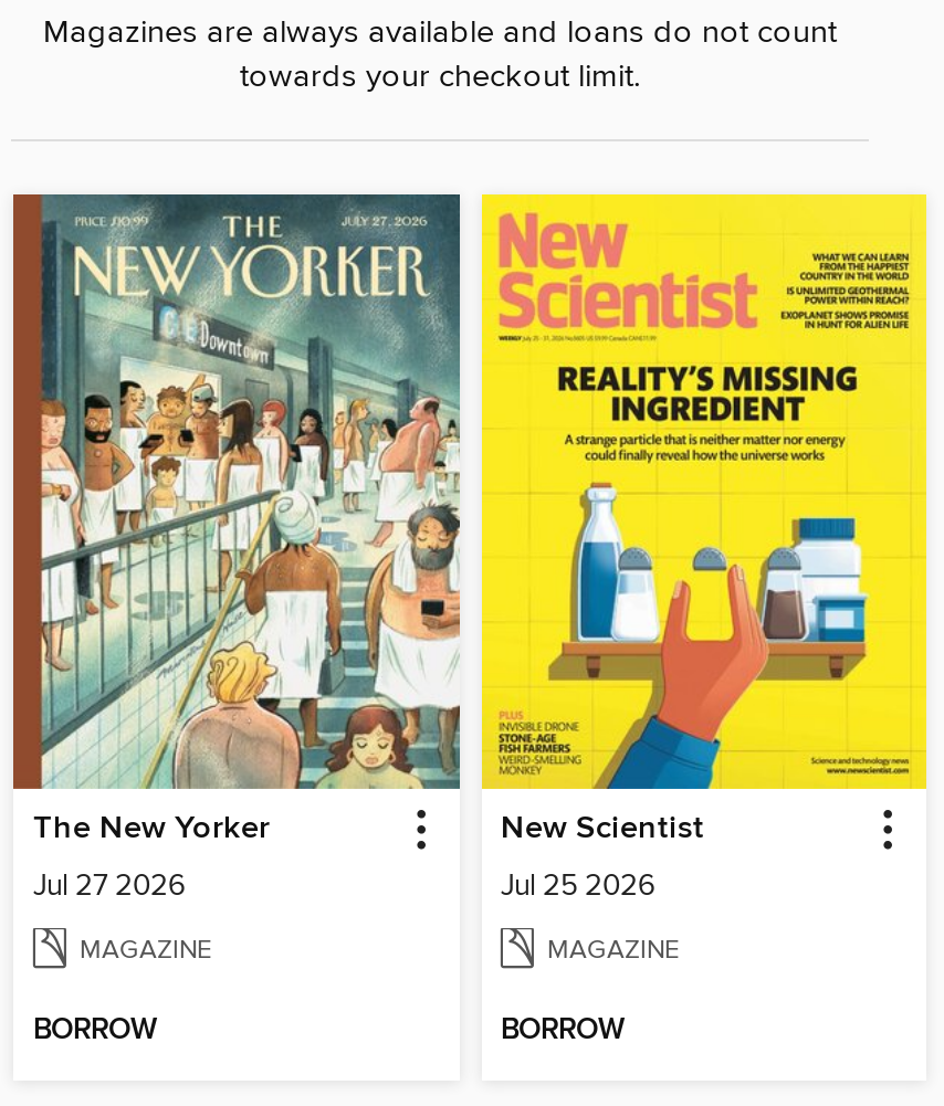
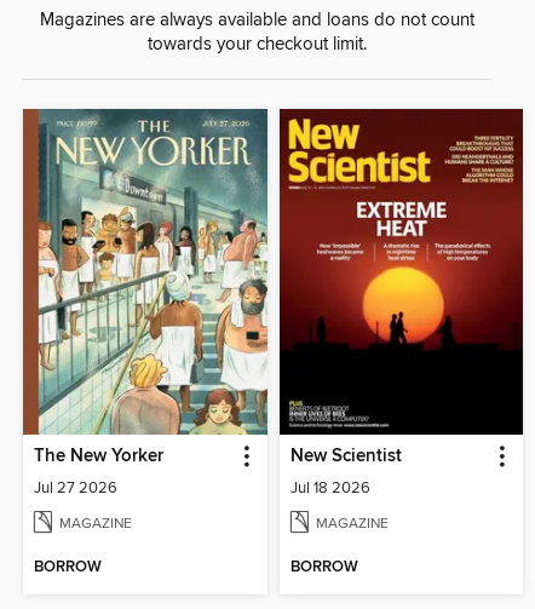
[480,192,929,903] [image] | Jul 25 2026 -> [278,108,524,497] [image] | Jul 18 2026

